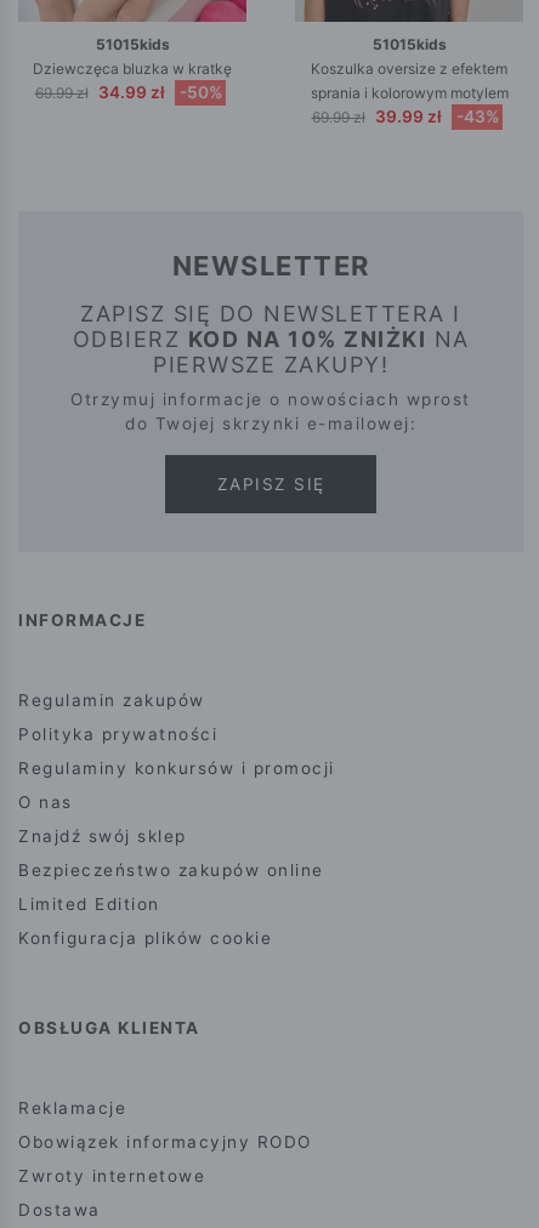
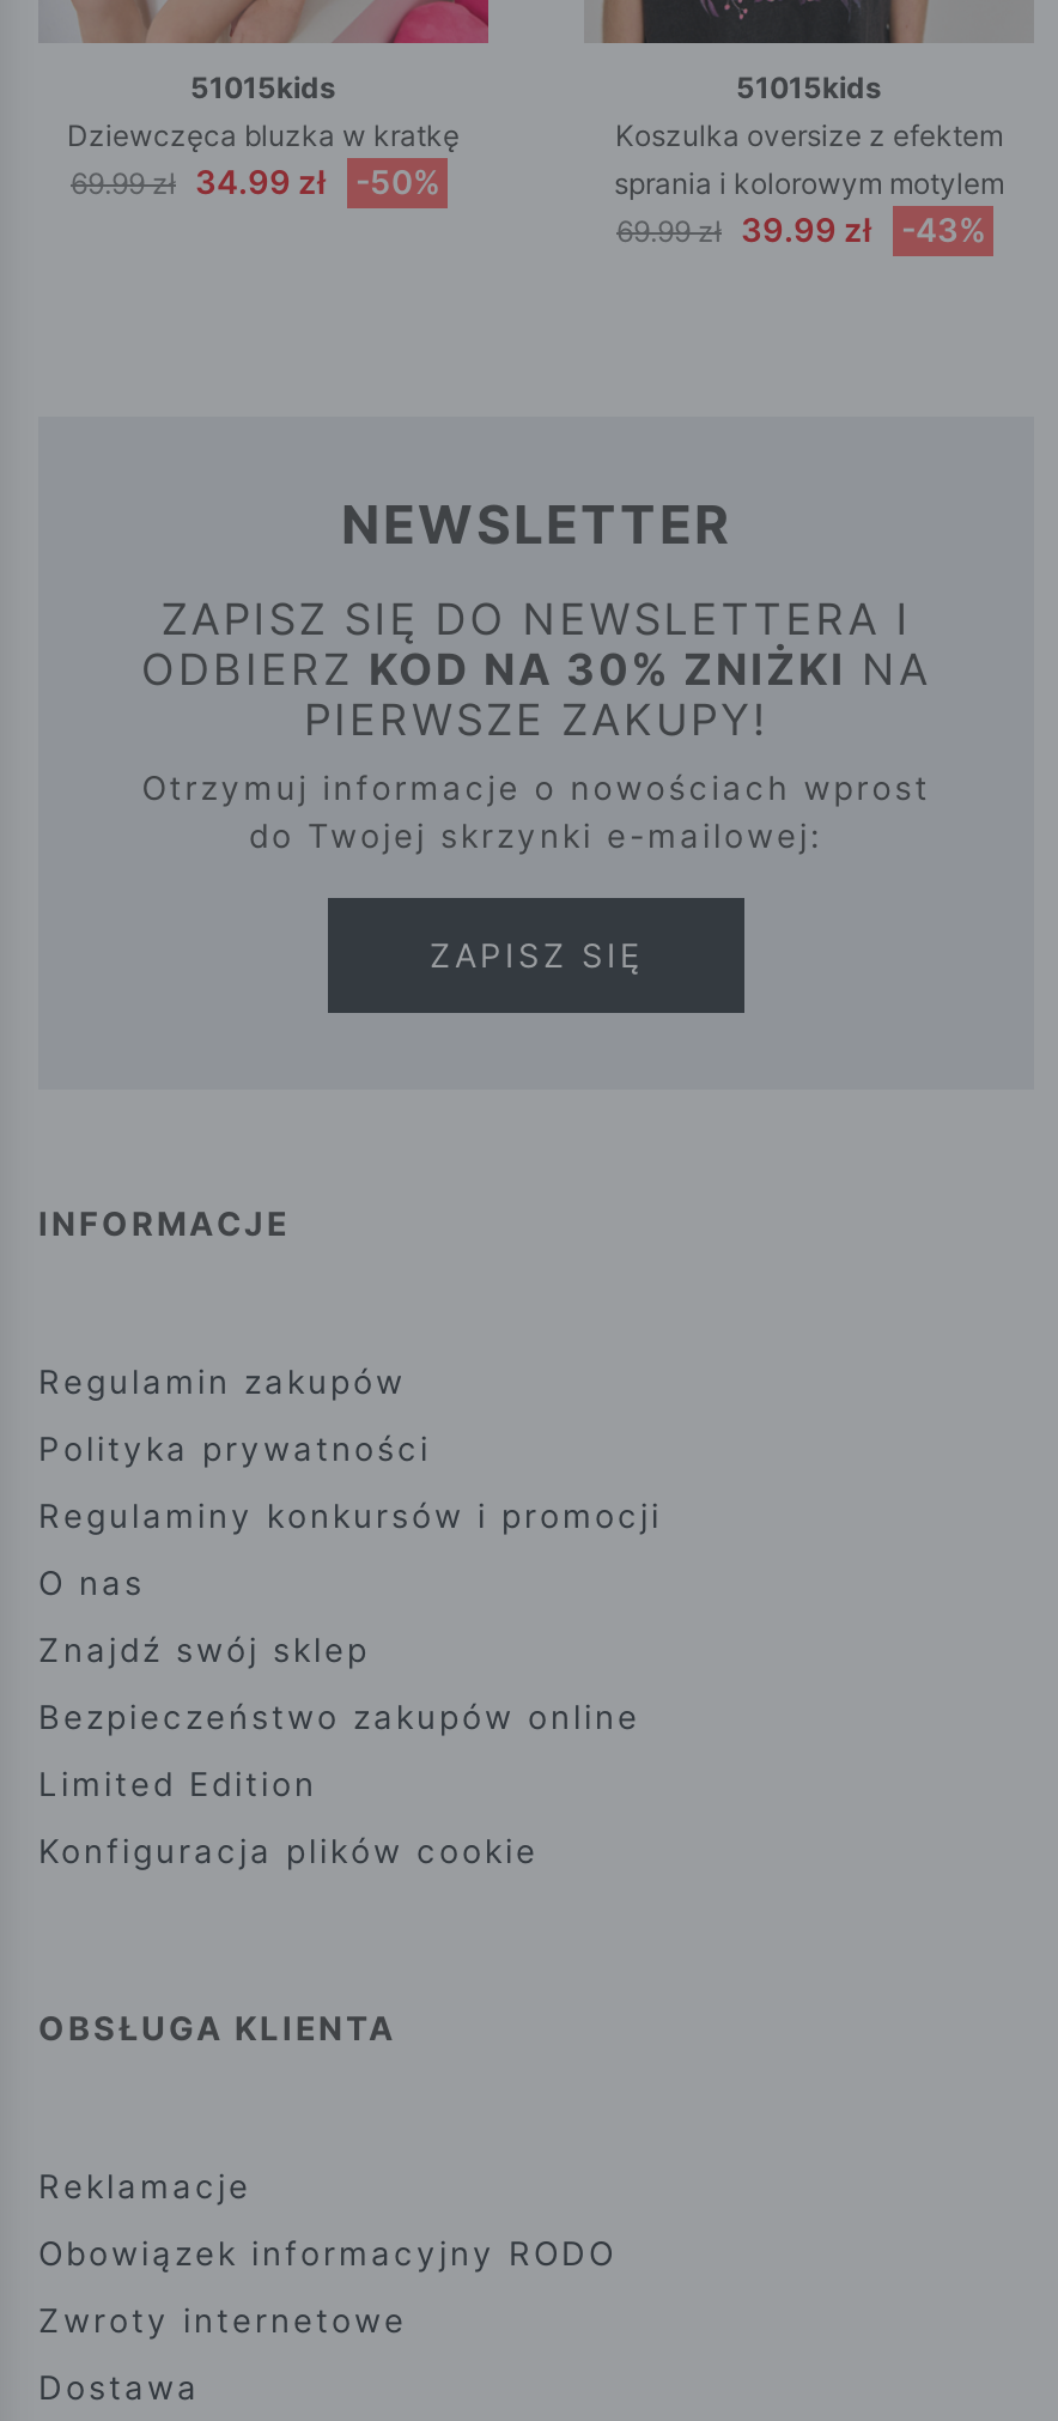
[72,327,469,352] ODBIERZ KOD NA 10% ZNIŻKI NA -> [141,645,931,695] ODBIERZ KOD NA 30% ZNIŻKI NA

